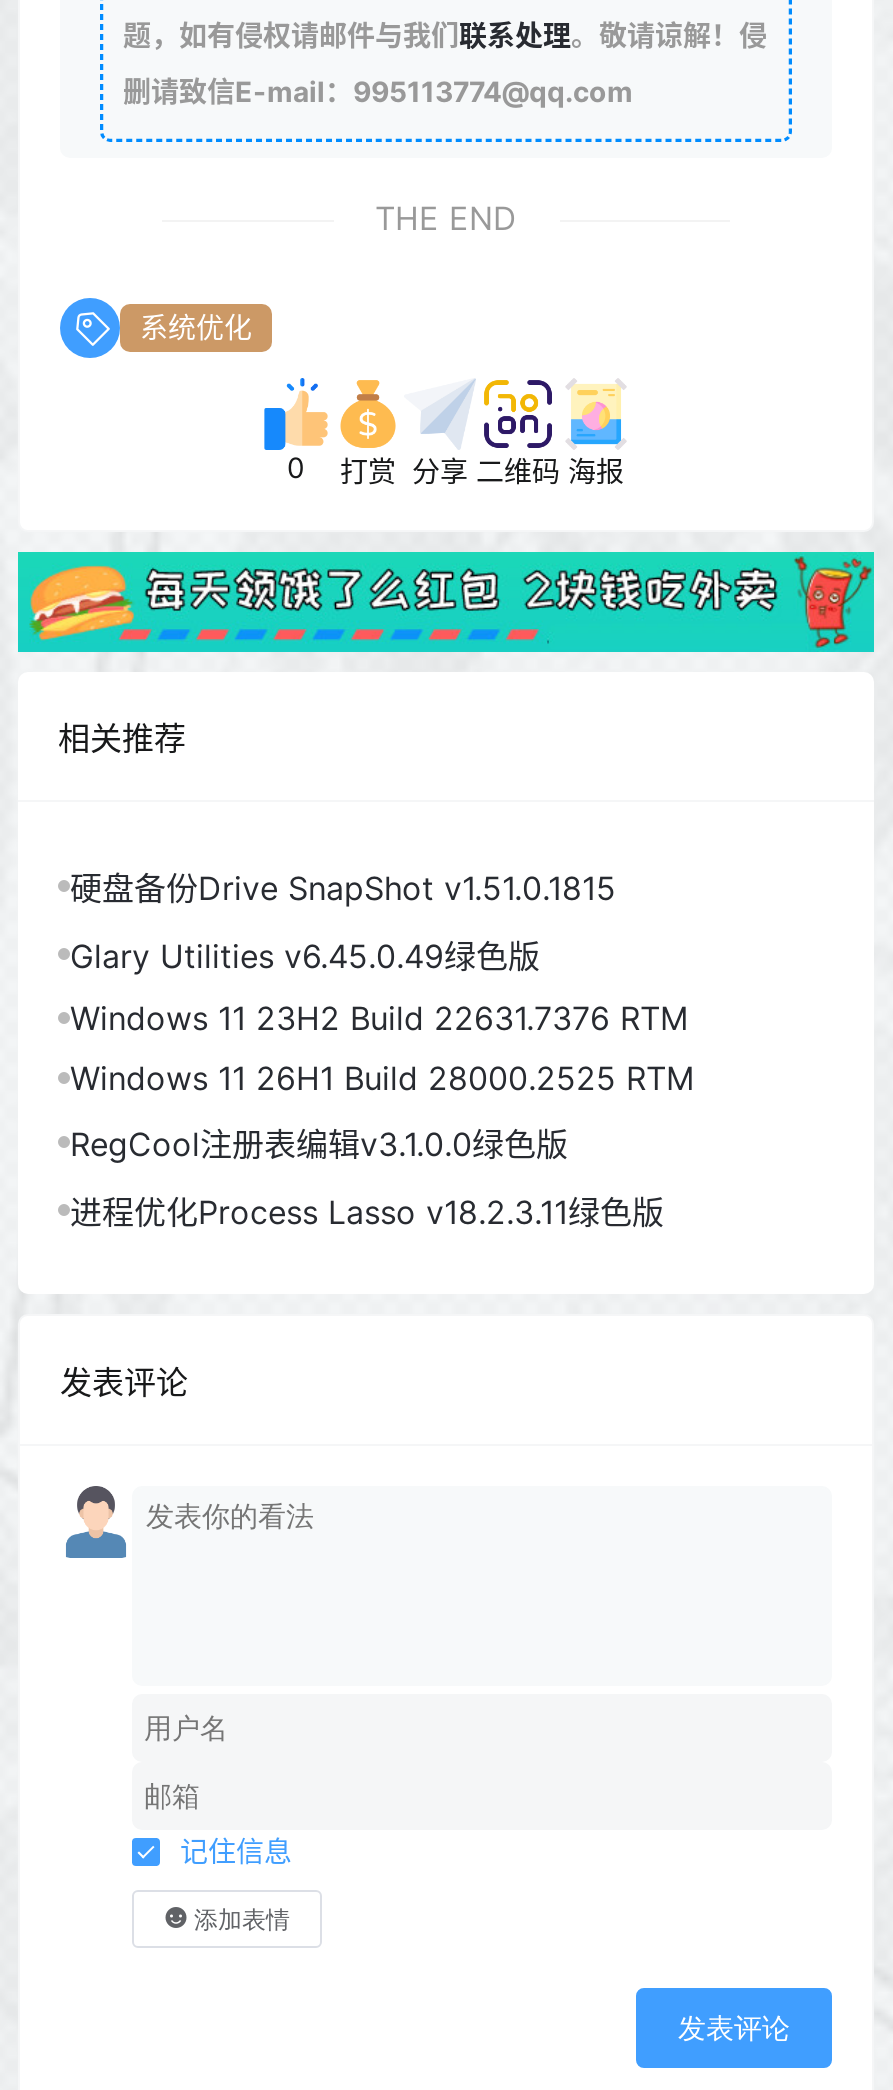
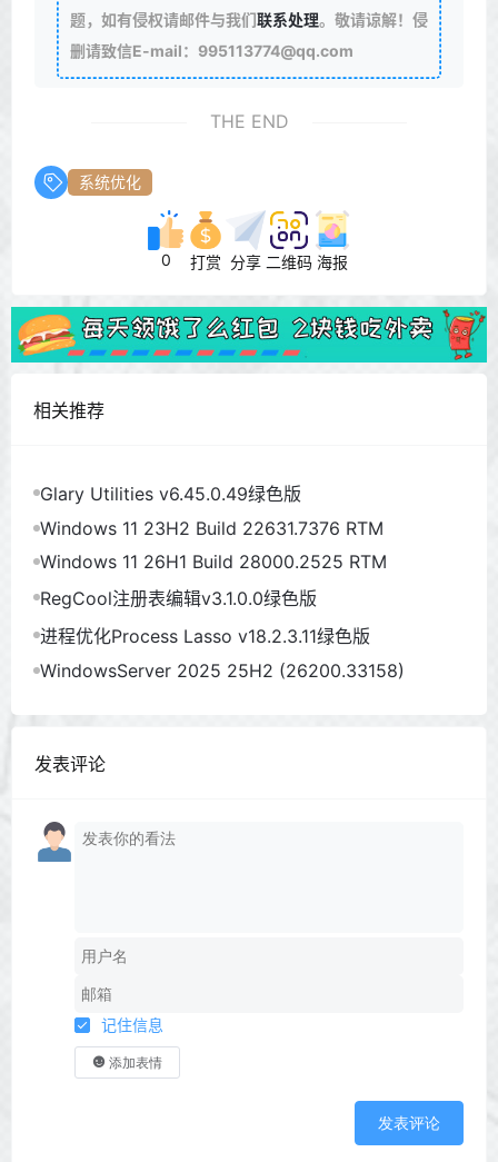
[70,868,616,908] 硬盘备份Drive SnapShot v1.51.0.1815 -> none
moved [70,936,694,1232] -> [40,483,387,647]: Glary Utilities v6.45.0.49绿色版 | Windows 11 23H2 Build 22631.7376 RTM | Windows 11 26H1 Build 28000.2525 RTM | RegCool注册表编辑v3.1.0.0绿色版 | 进程优化Process Lasso v18.2.3.11绿色版
none -> [40,660,405,682] WindowsServer 2025 25H2 (26200.33158)

